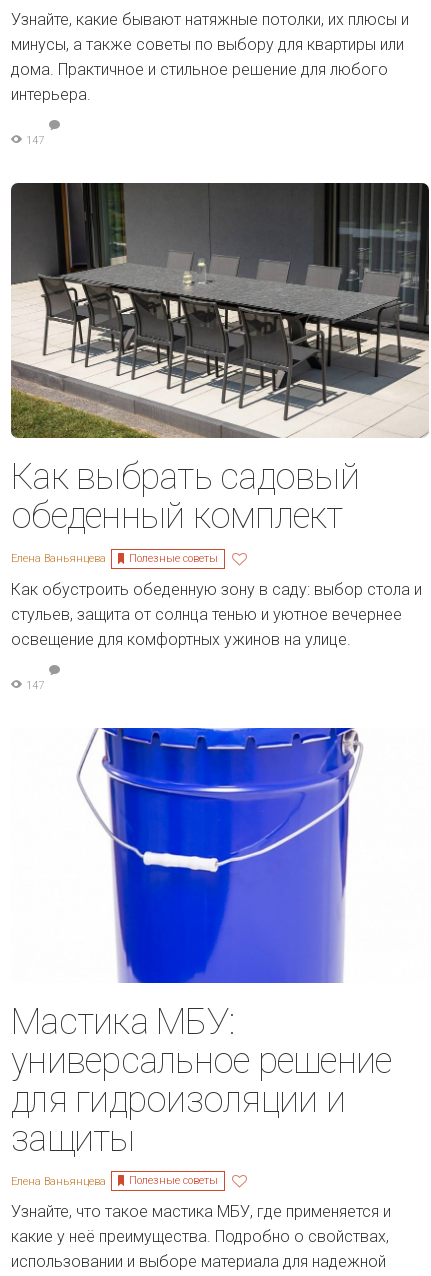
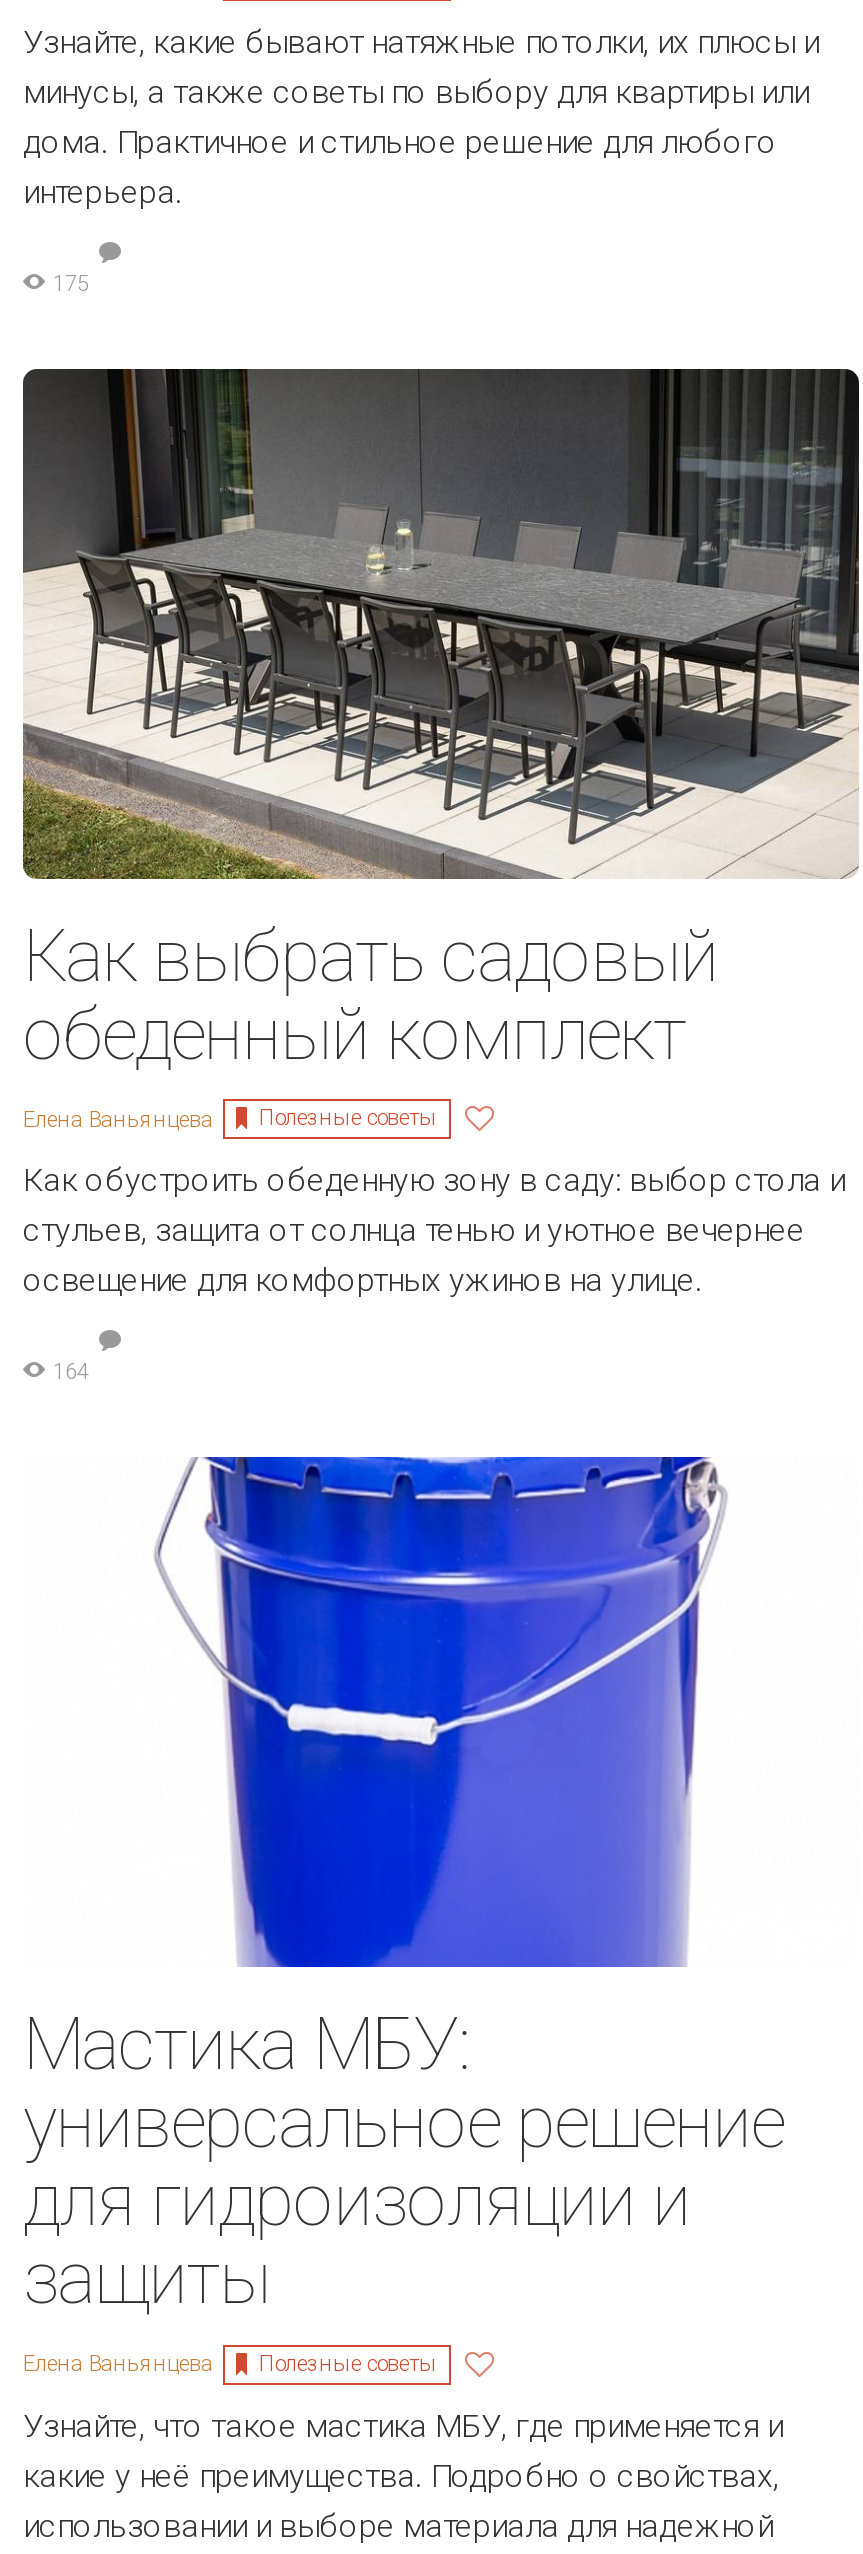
[26,134,44,147] 147 -> [53,271,89,297] 175
[26,679,44,692] 147 -> [53,1360,89,1386] 164

